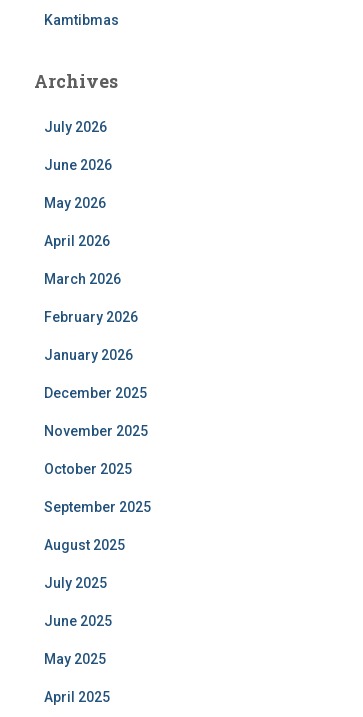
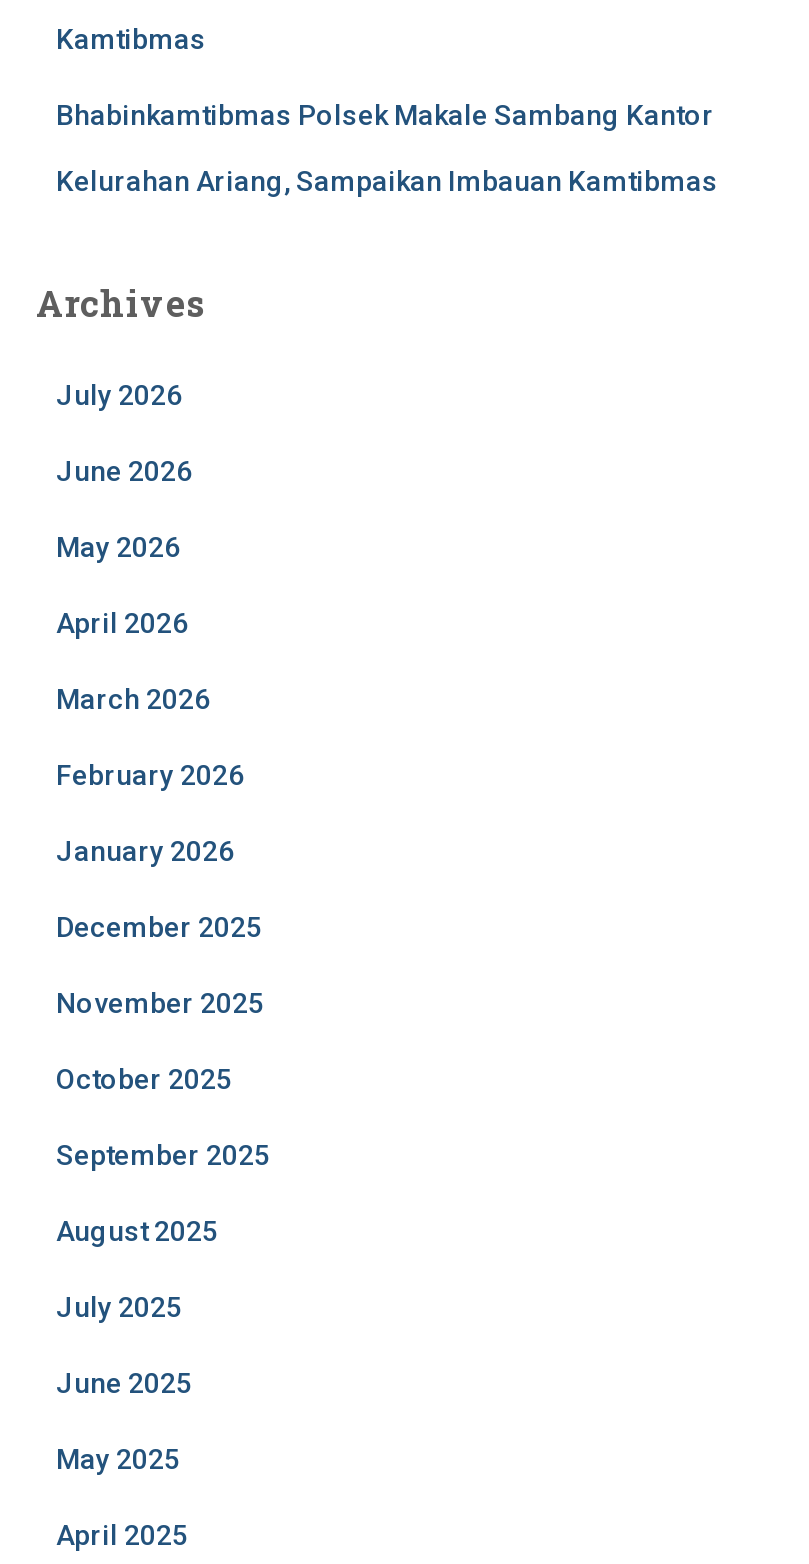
none -> [56,100,718,198] Bhabinkamtibmas Polsek Makale Sambang Kantor | Kelurahan Ariang, Sampaikan Imbauan Kamtibmas

